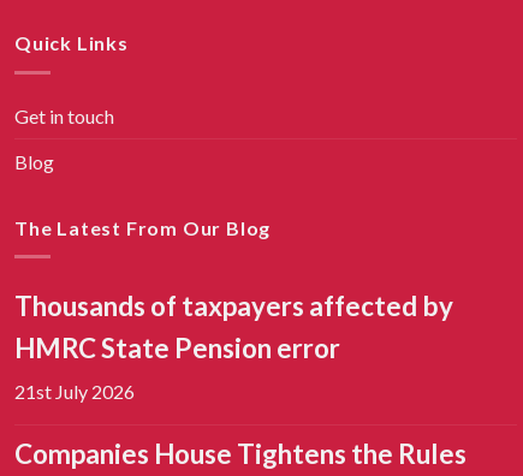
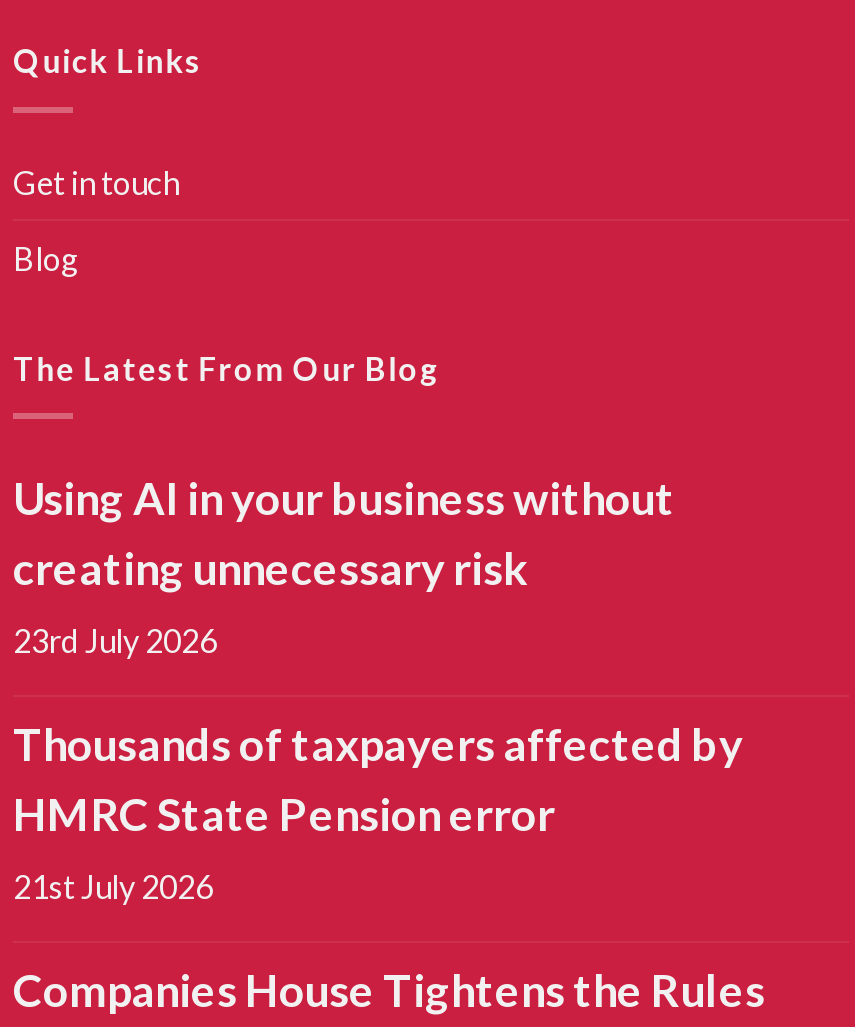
none -> [13,471,675,659] Using AI in your business without | creating unnecessary risk | 23rd July 2026

